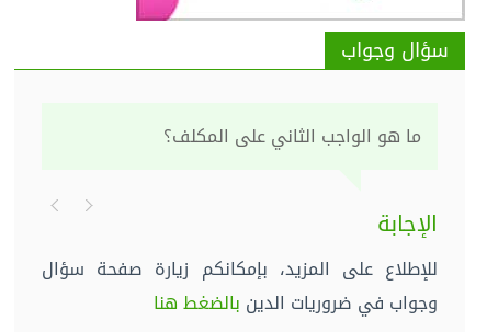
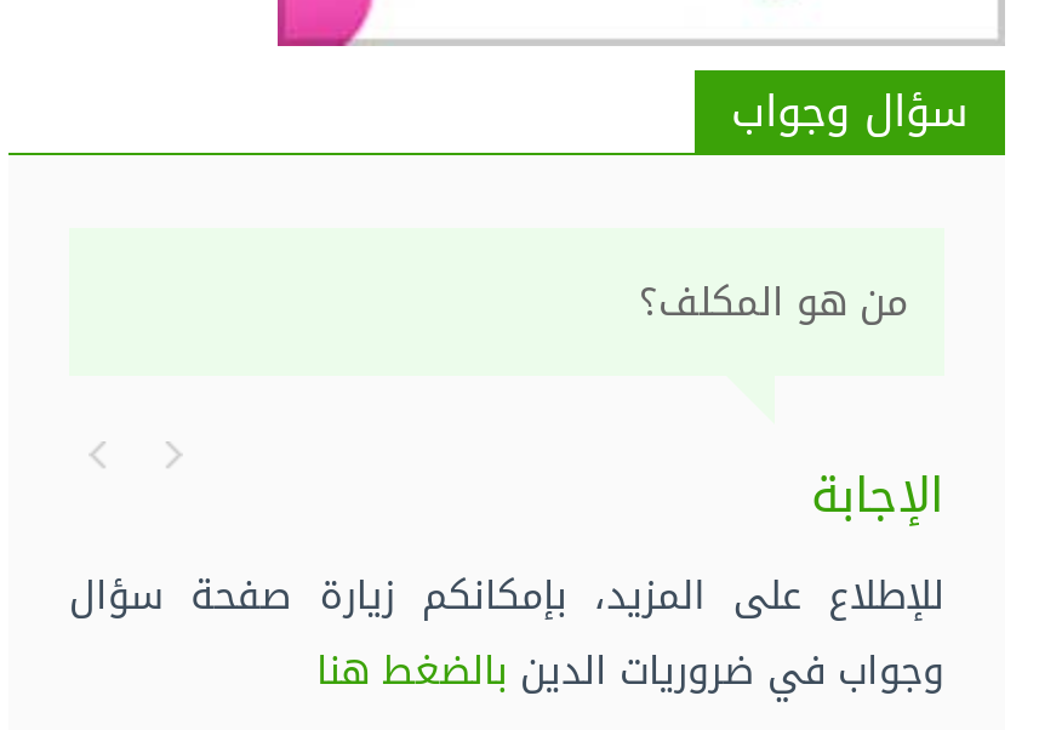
[163,119,421,153] ما هو الواجب الثاني على المكلف؟ -> [639,263,908,338] من هو المكلف؟

